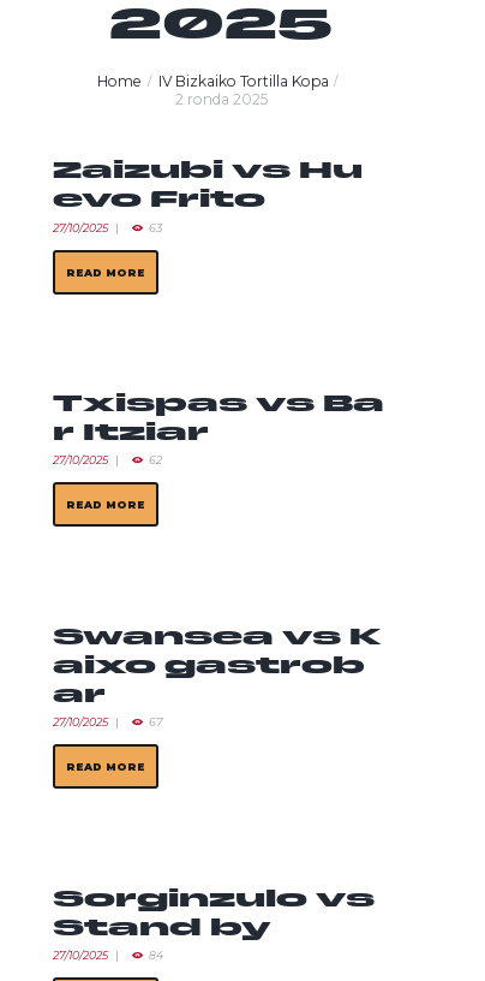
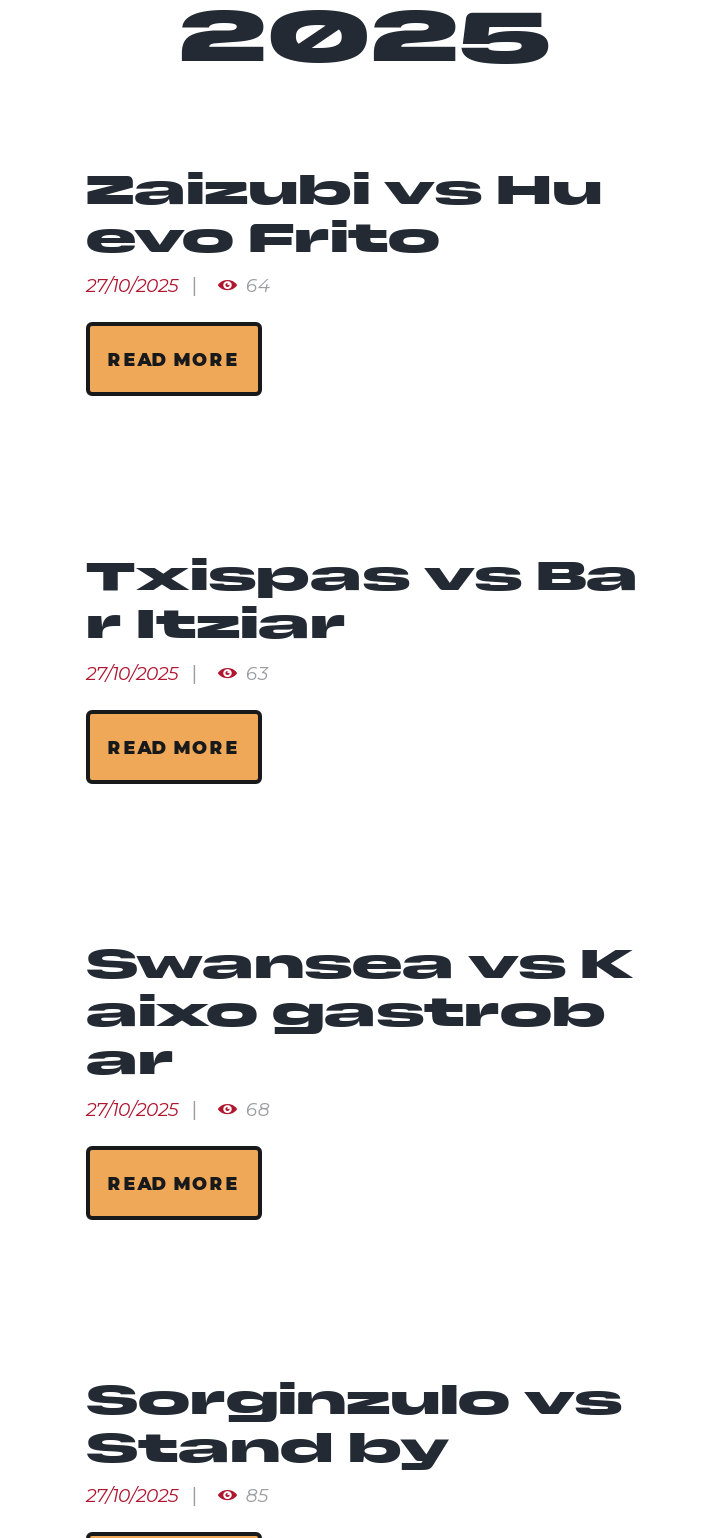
[97,72,328,108] Home | IV Bizkaiko Tortilla Kopa | 2 ronda 2025 -> none
[149,221,162,234] 63 -> [246,274,270,296] 64
[149,454,162,467] 62 -> [246,661,268,683] 63
[149,716,162,729] 67 -> [246,1097,270,1119] 68
[149,949,163,962] 84 -> [246,1485,268,1507] 85

